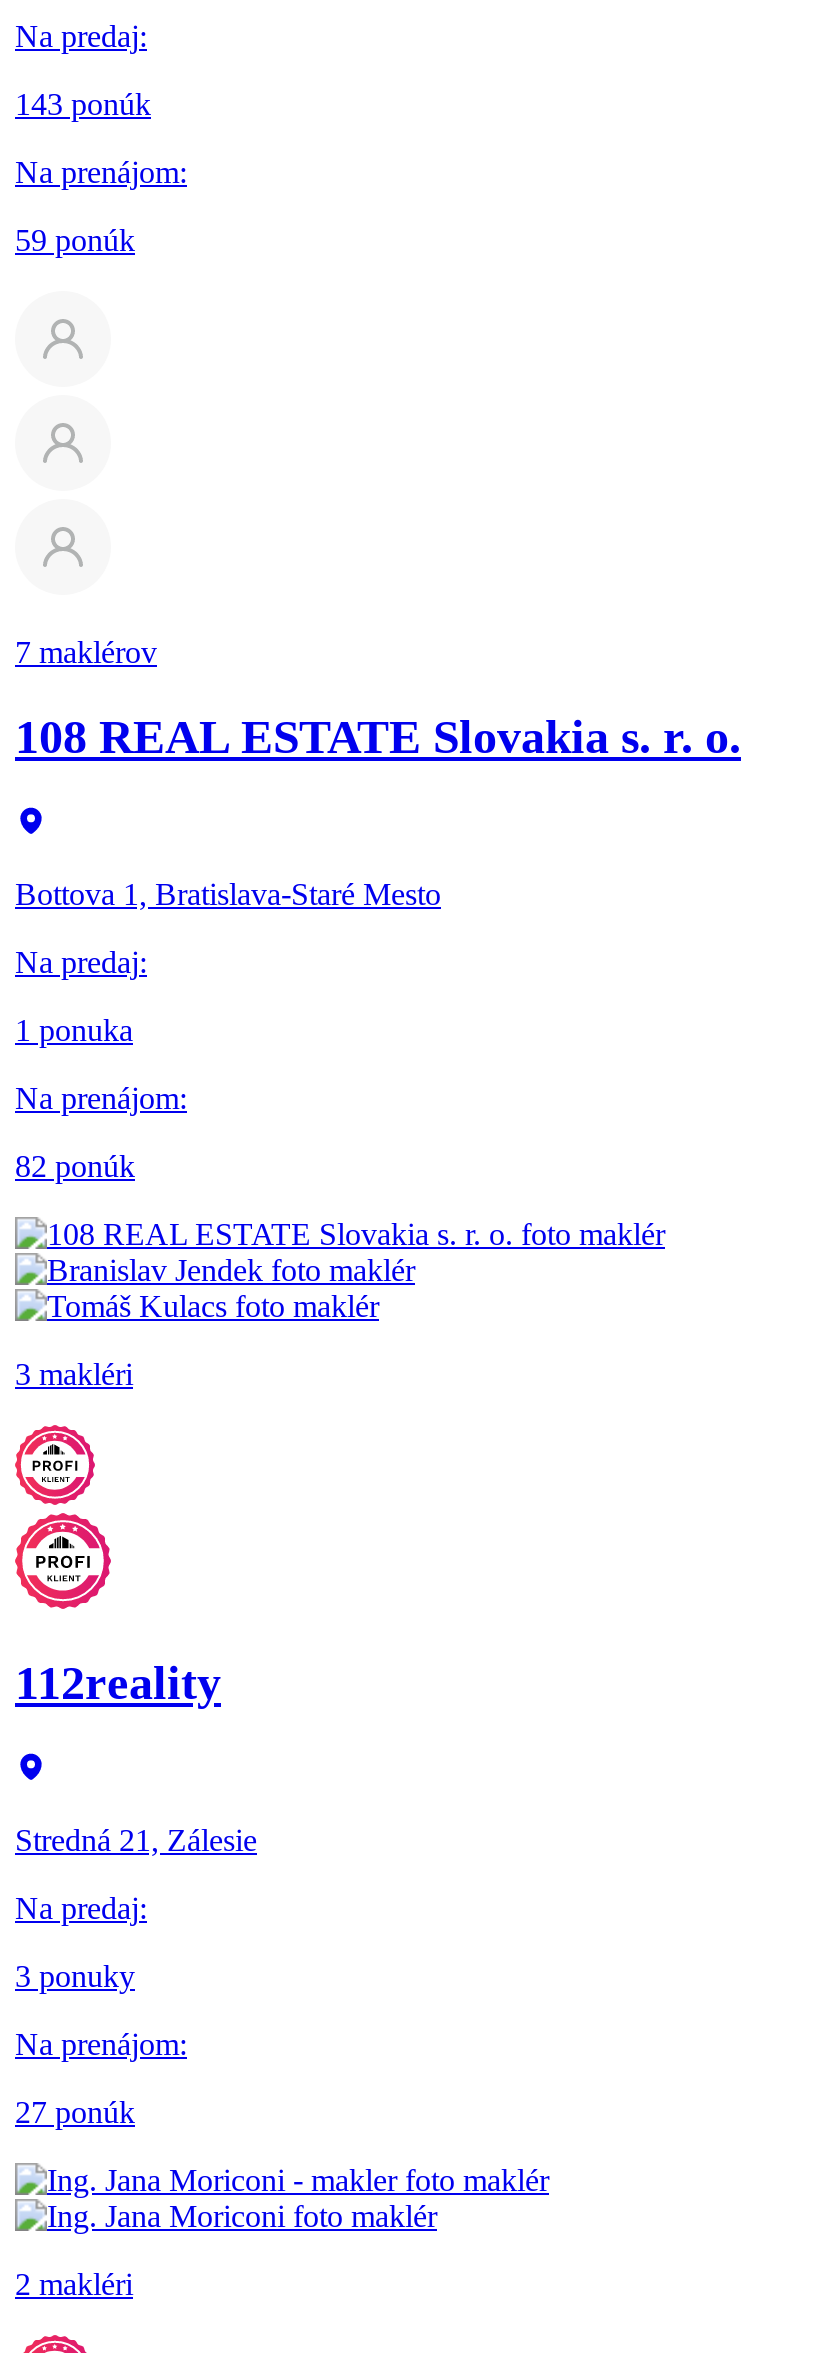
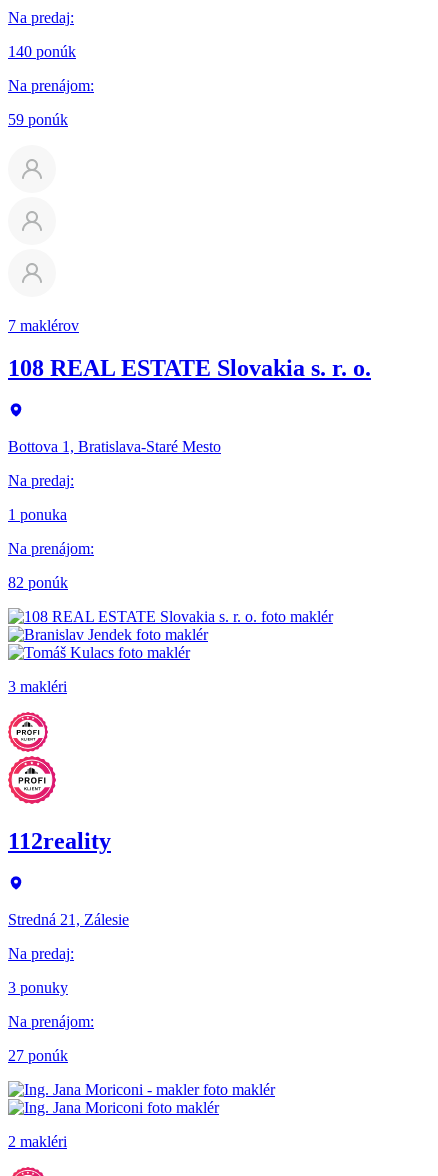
[15,87,151,121] 143 ponúk -> [8,43,76,60] 140 ponúk

